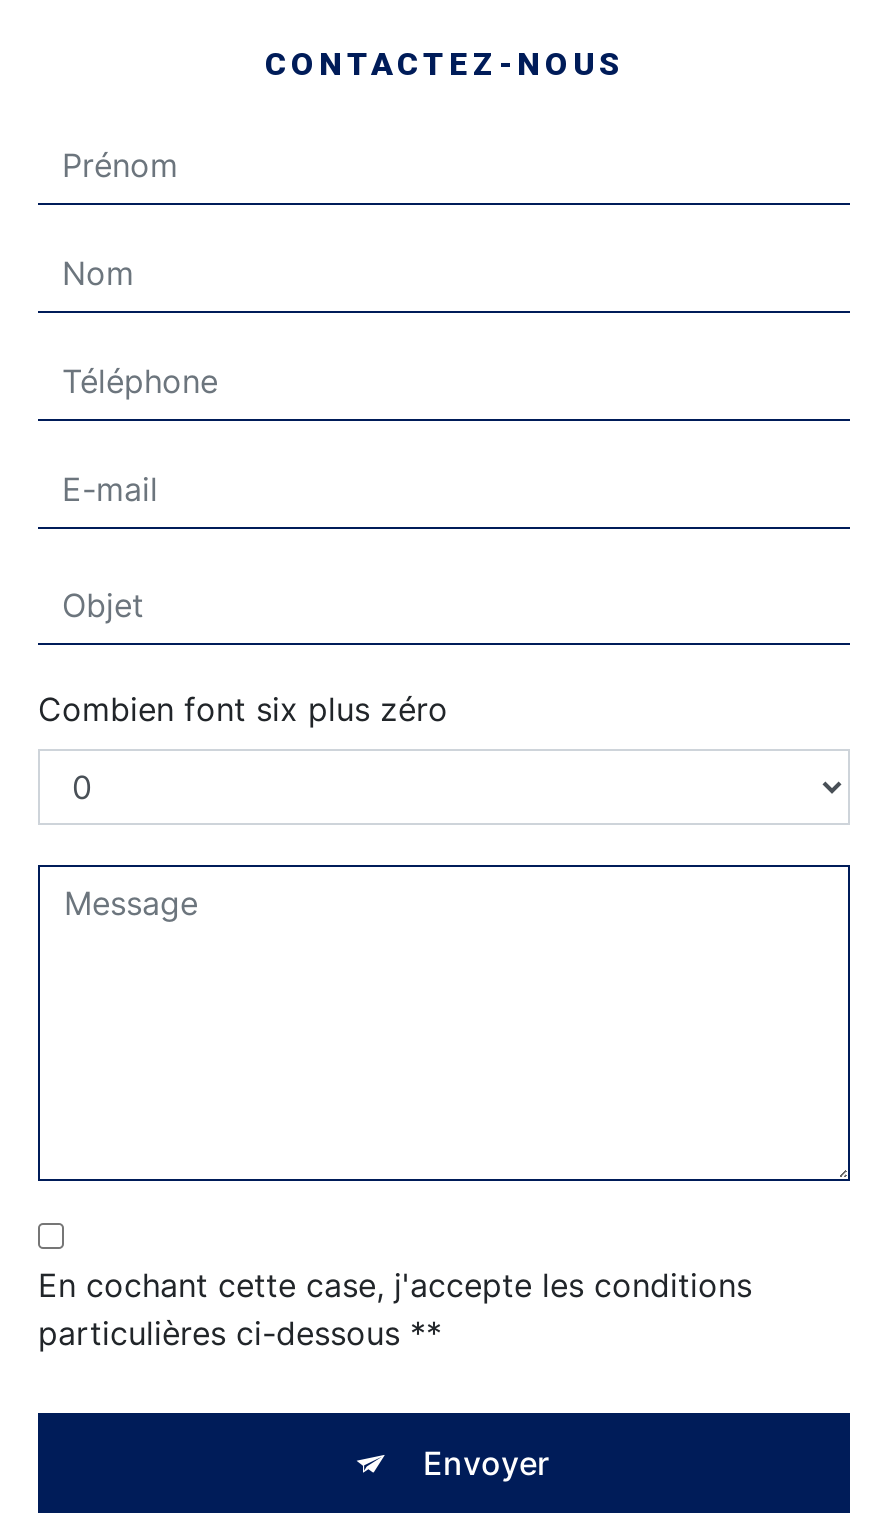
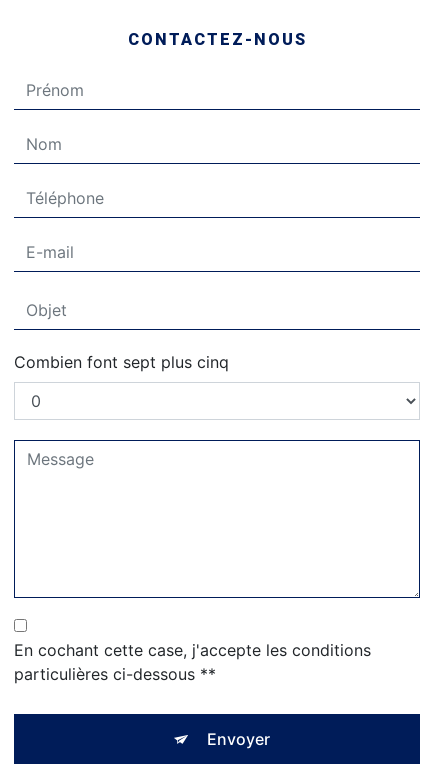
[38,688,448,728] Combien font six plus zéro -> [14,352,229,372] Combien font sept plus cinq

